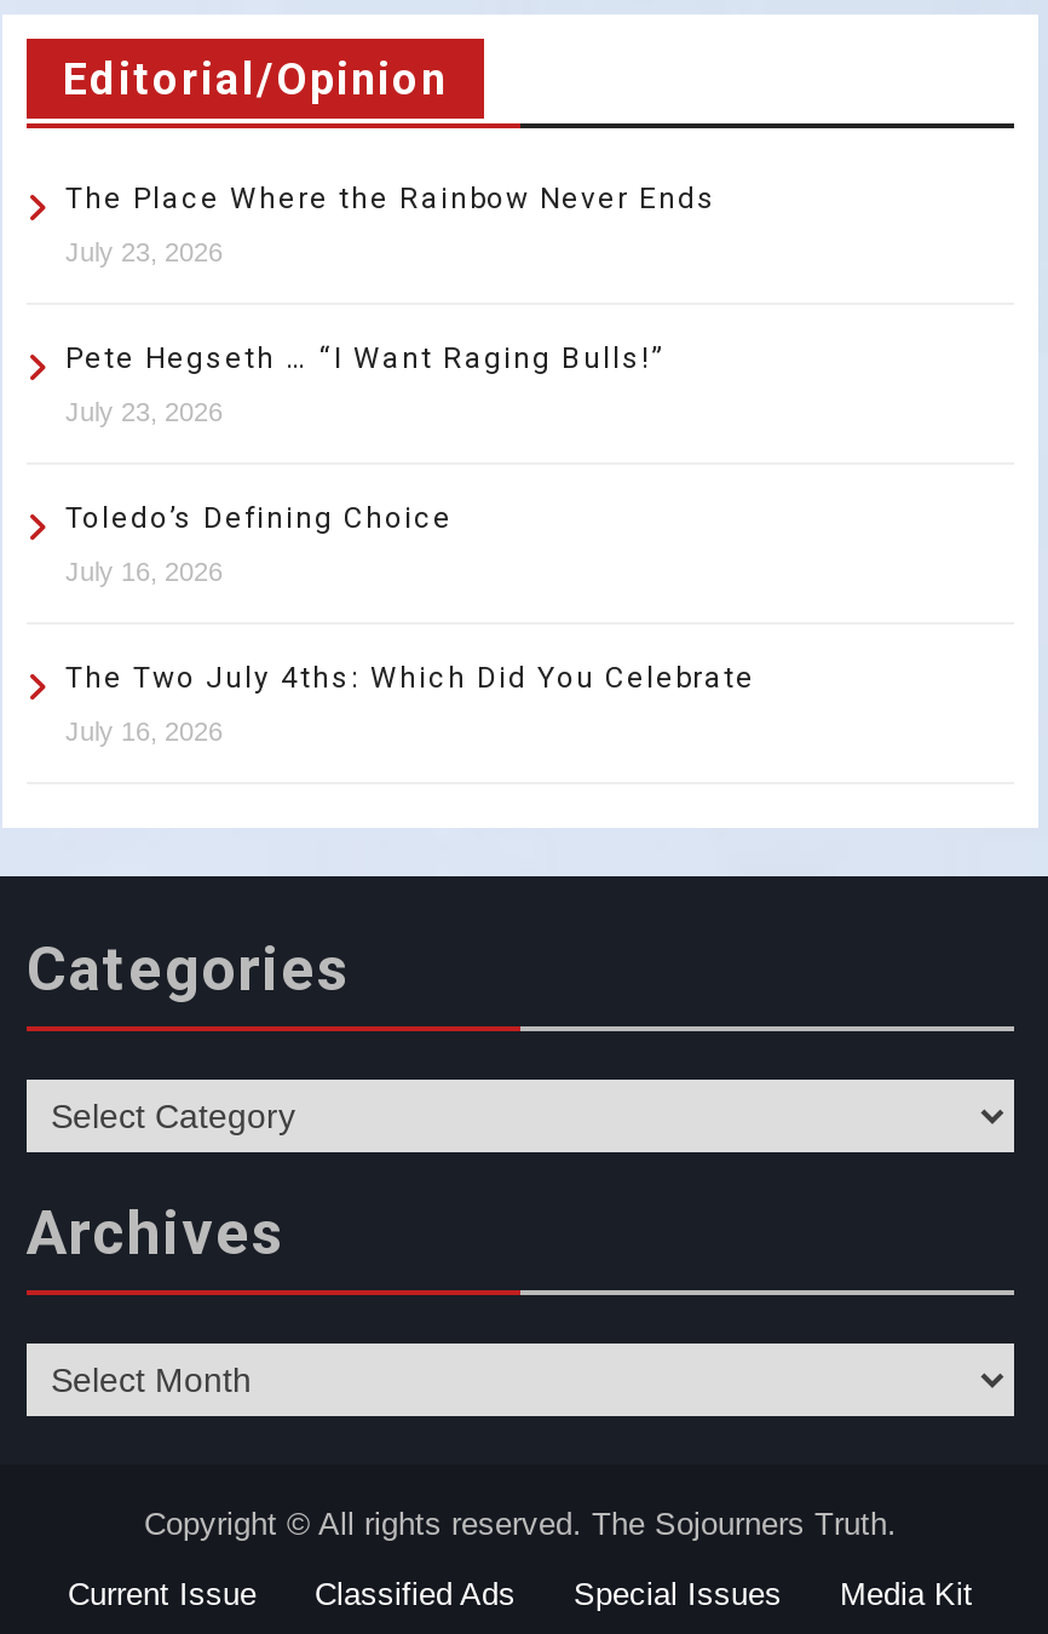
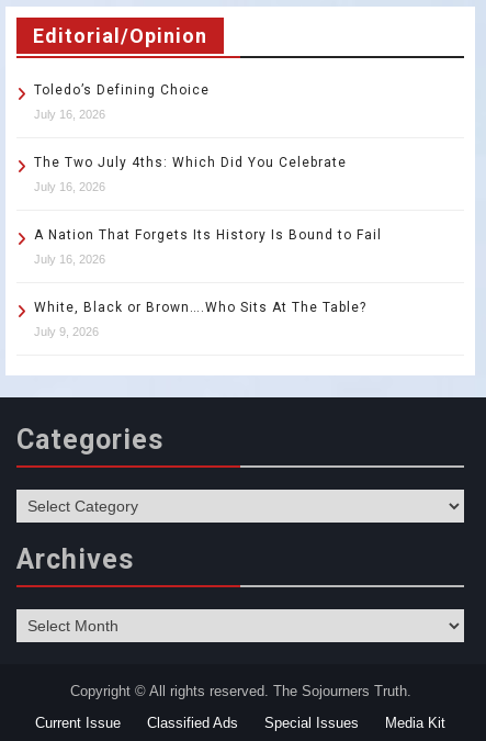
[65,182,716,426] The Place Where the Rainbow Never Ends | July 23, 2026 | Pete Hegseth … “I Want Raging Bulls!” | July 23, 2026 -> none
moved [65,501,755,746] -> [34,82,347,193]: Toledo’s Defining Choice | July 16, 2026 | The Two July 4ths: Which Did You Celebrate | July 16, 2026
none -> [34,227,382,338] A Nation That Forgets Its History Is Bound to Fail | July 16, 2026 | White, Black or Brown….Who Sits At The Table? | July 9, 2026

